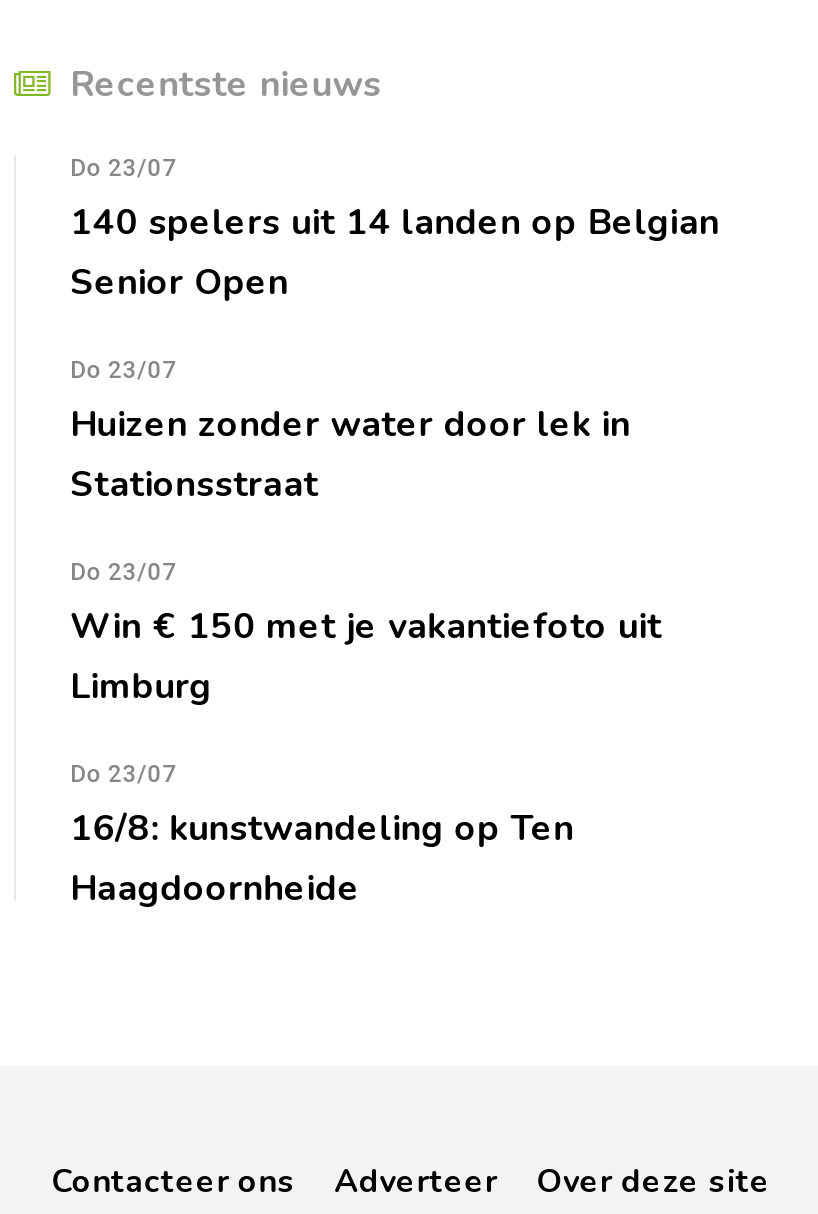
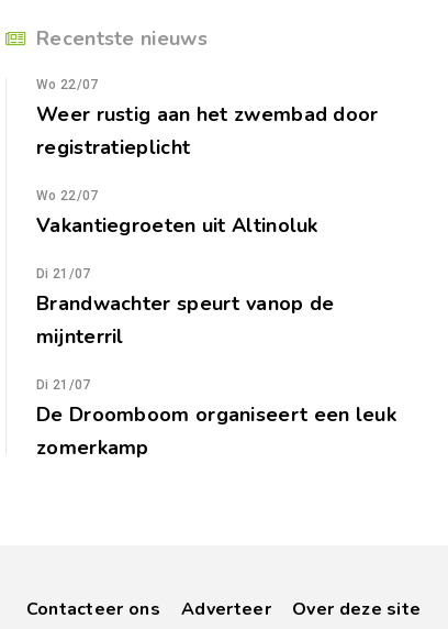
[70,154,720,306] Do 23/07 | 140 spelers uit 14 landen op Belgian | Senior Open -> [36,77,378,161] Wo 22/07 | Weer rustig aan het zwembad door | registratieplicht
[70,356,631,508] Do 23/07 | Huizen zonder water door lek in | Stationsstraat -> [36,188,318,239] Wo 22/07 | Vakantiegroeten uit Altinoluk
[70,558,662,710] Do 23/07 | Win € 150 met je vakantiefoto uit | Limburg -> [36,266,334,350] Di 21/07 | Brandwachter speurt vanop de | mijnterril
[70,760,574,912] Do 23/07 | 16/8: kunstwandeling op Ten | Haagdoornheide -> [36,377,396,461] Di 21/07 | De Droomboom organiseert een leuk | zomerkamp

